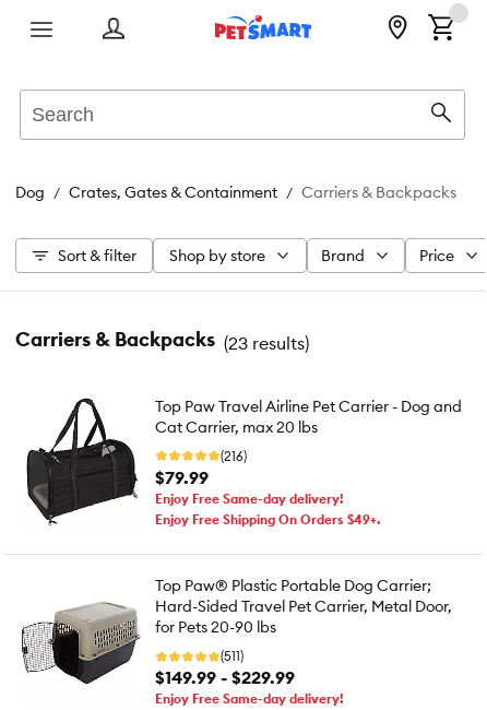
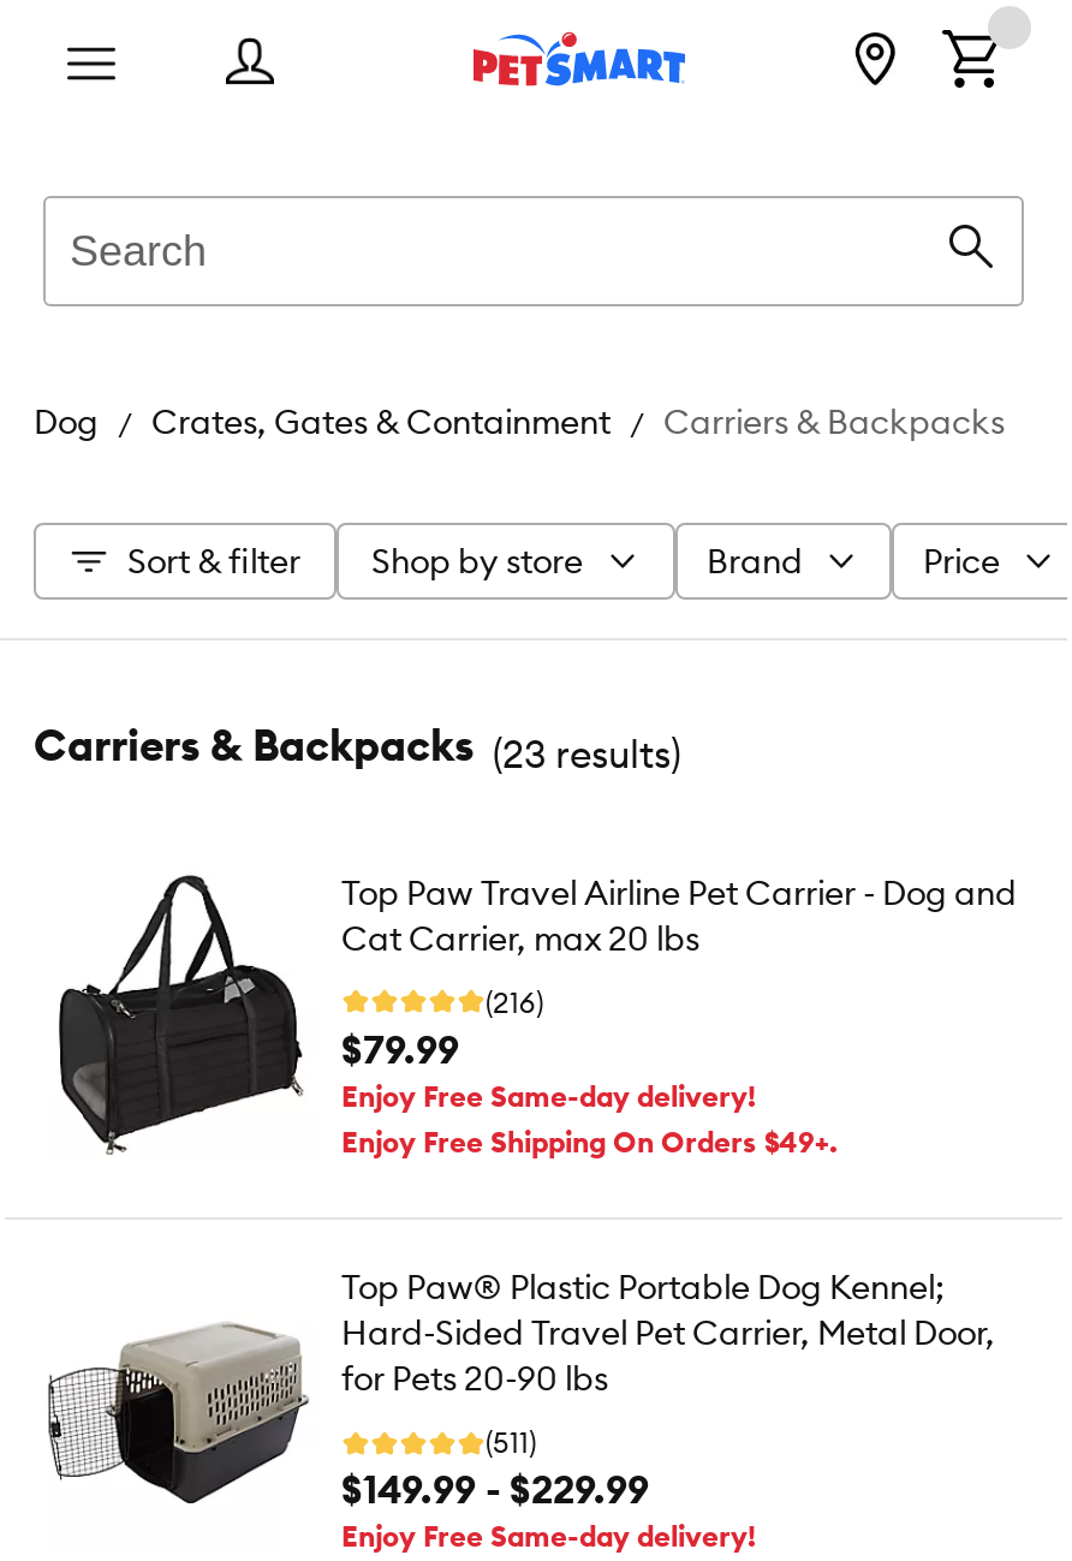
[155,576,431,595] Top Paw® Plastic Portable Dog Carrier; -> [341,1265,945,1309] Top Paw® Plastic Portable Dog Kennel;

